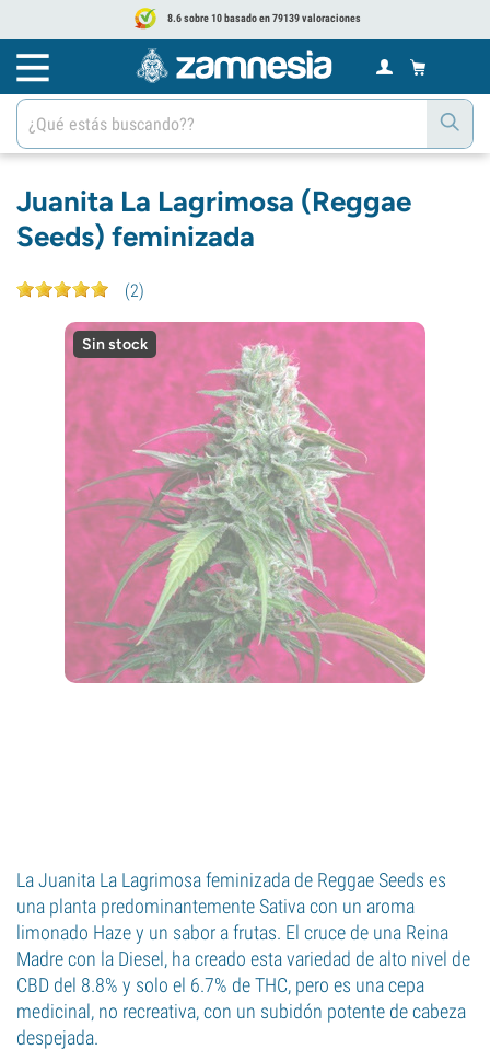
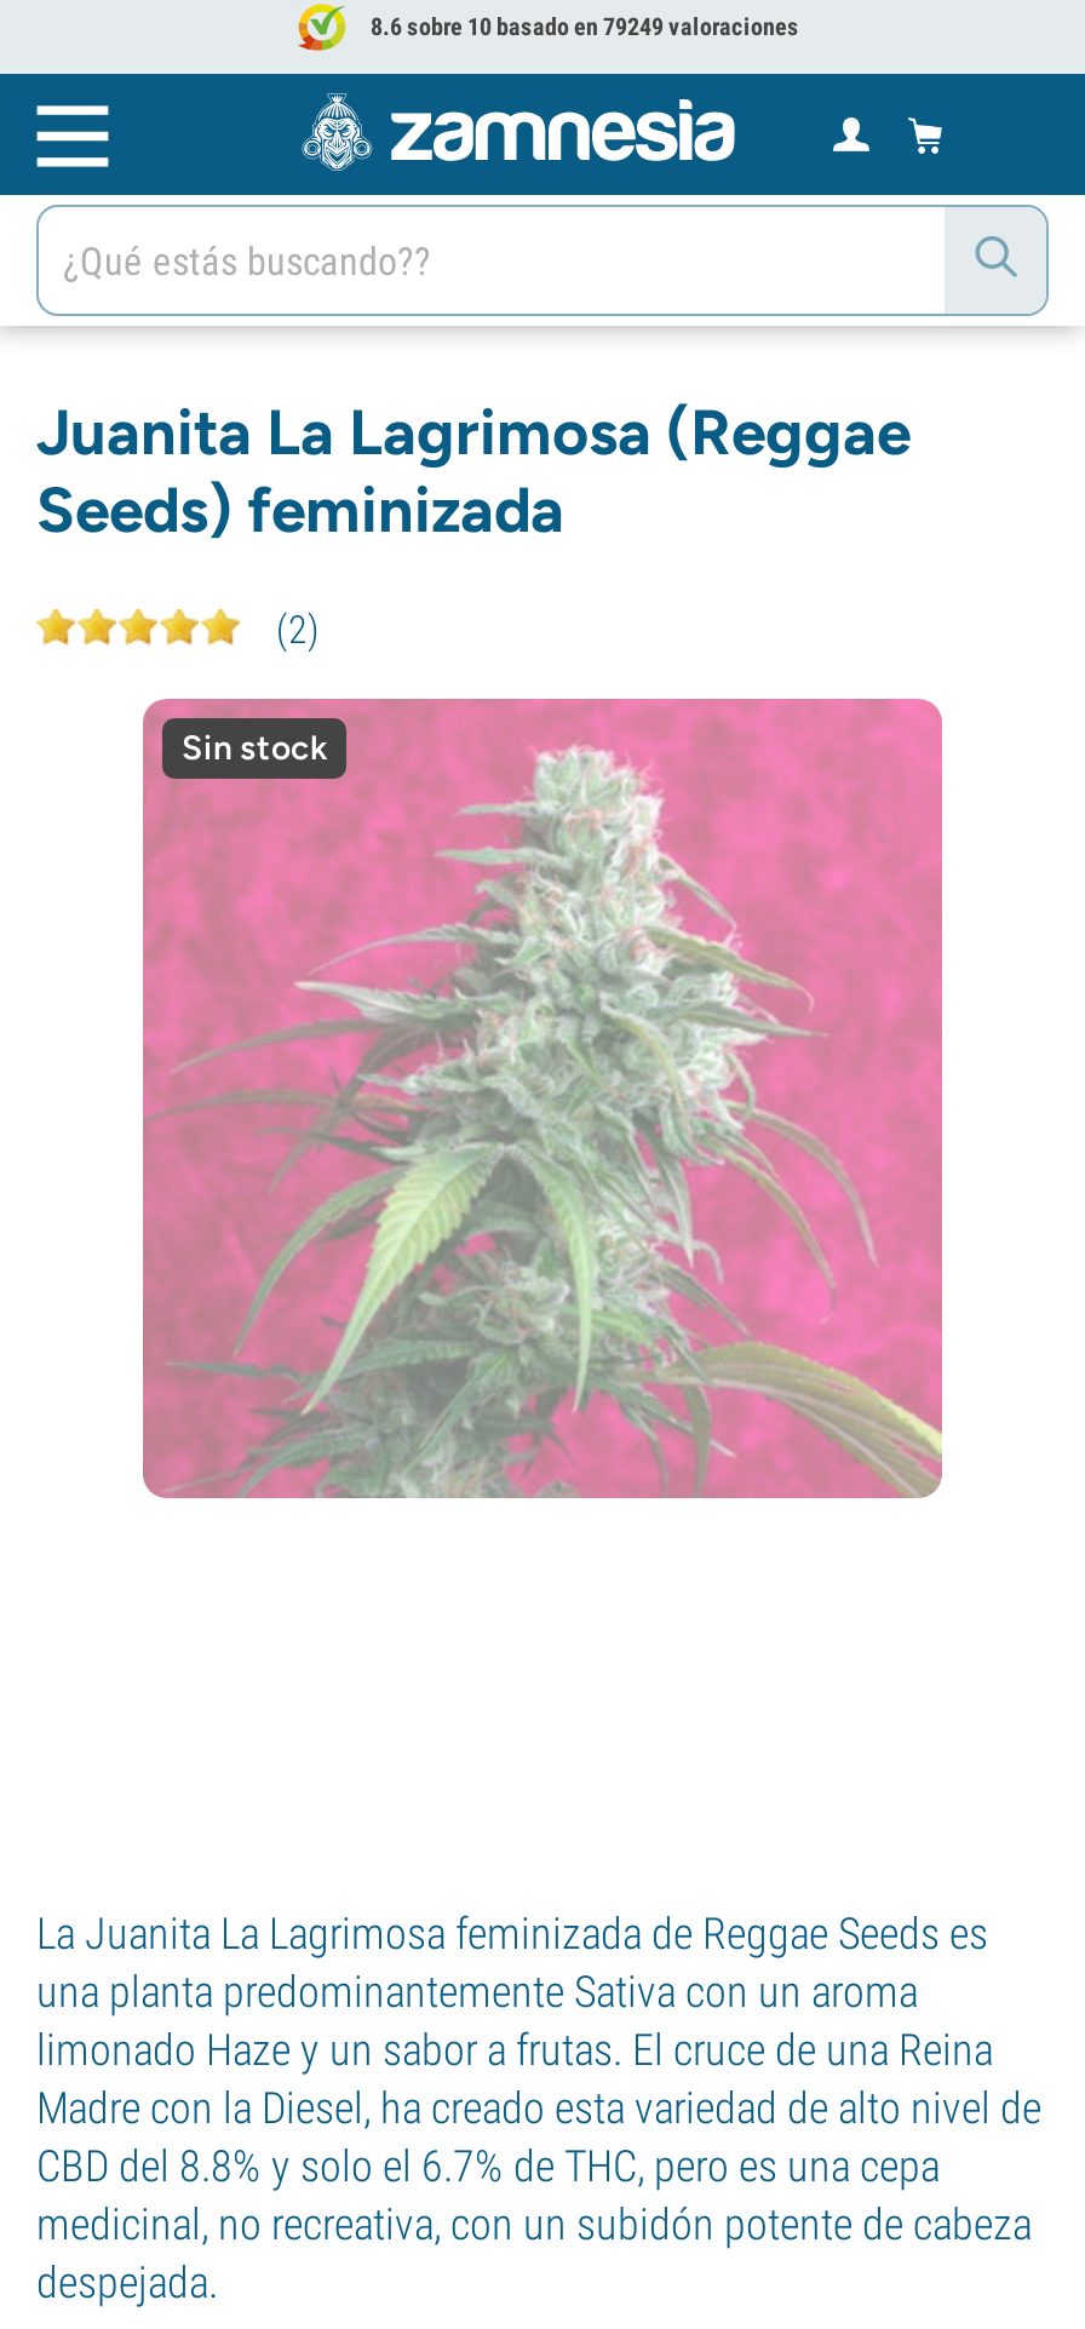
[165,12,361,24] 8.6 sobre 10 basado en 79139 valoraciones -> [366,13,799,40] 8.6 sobre 10 basado en 79249 valoraciones

